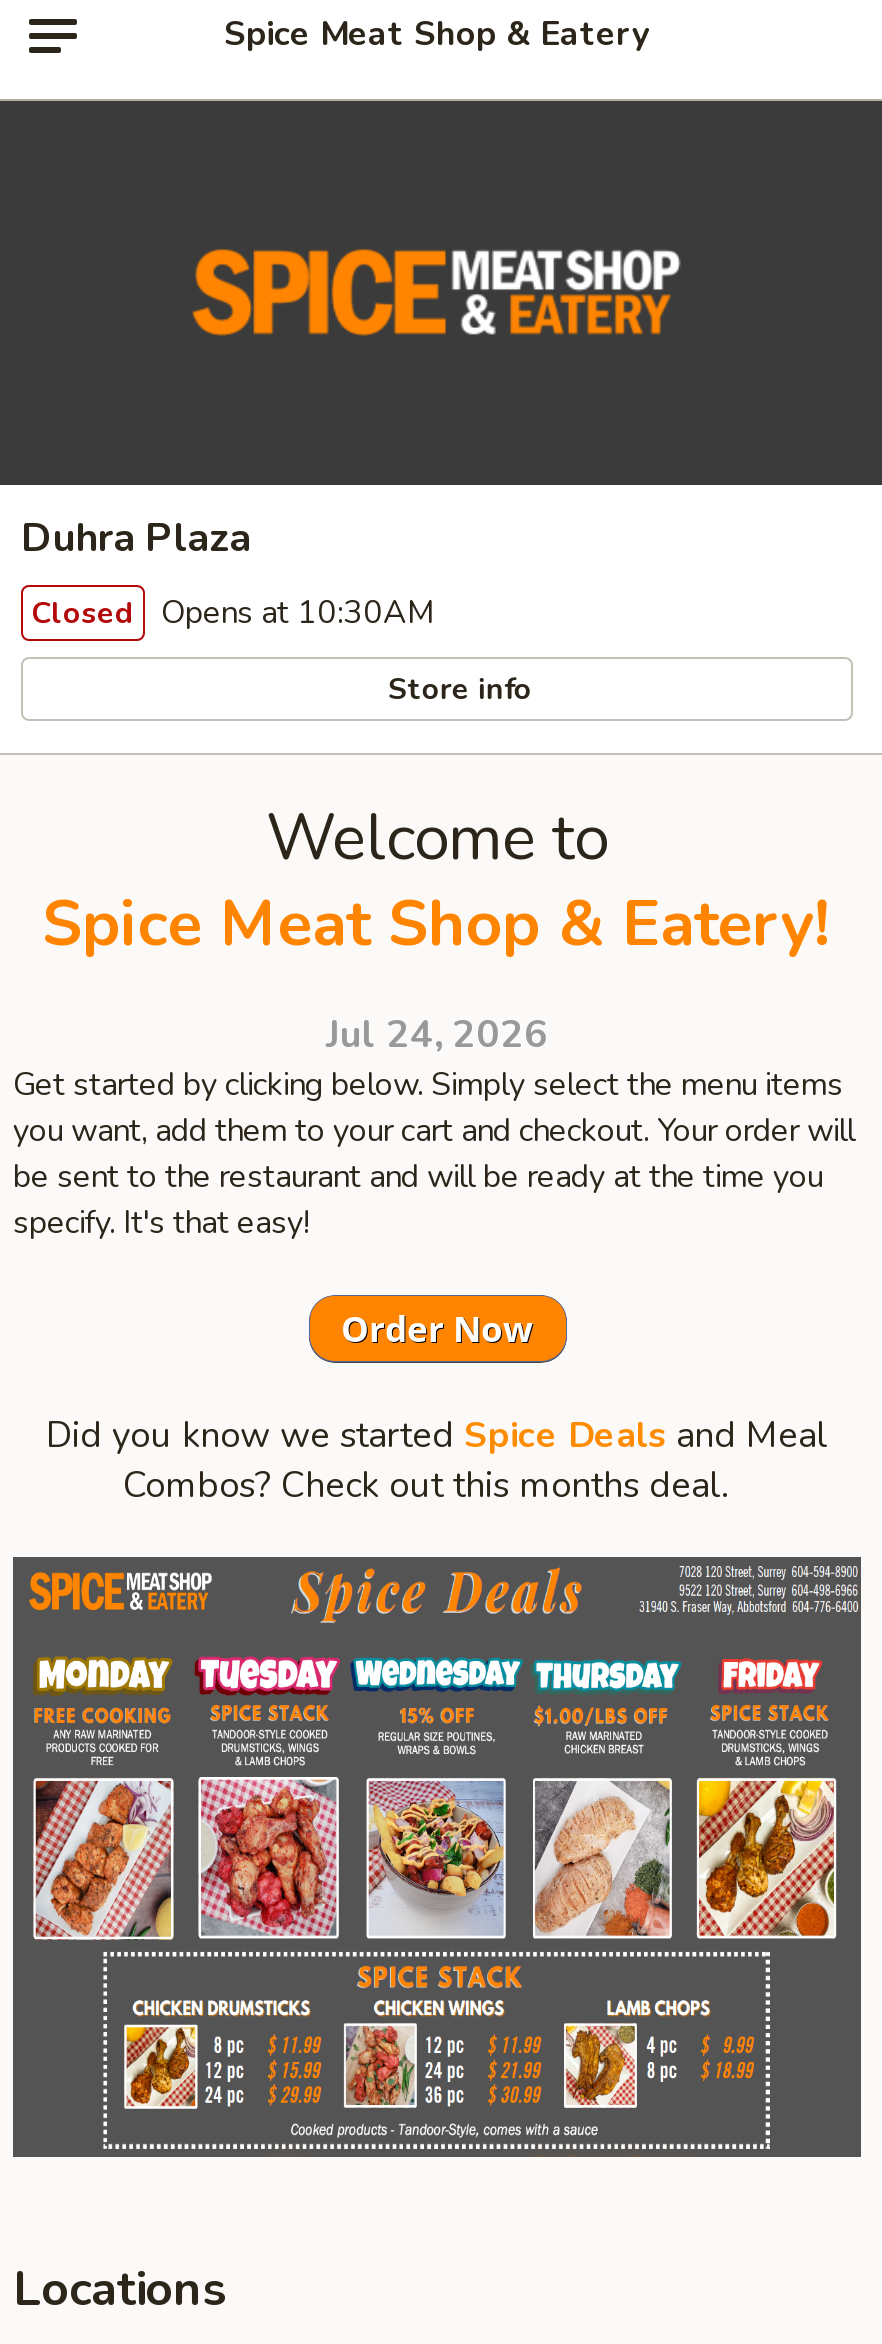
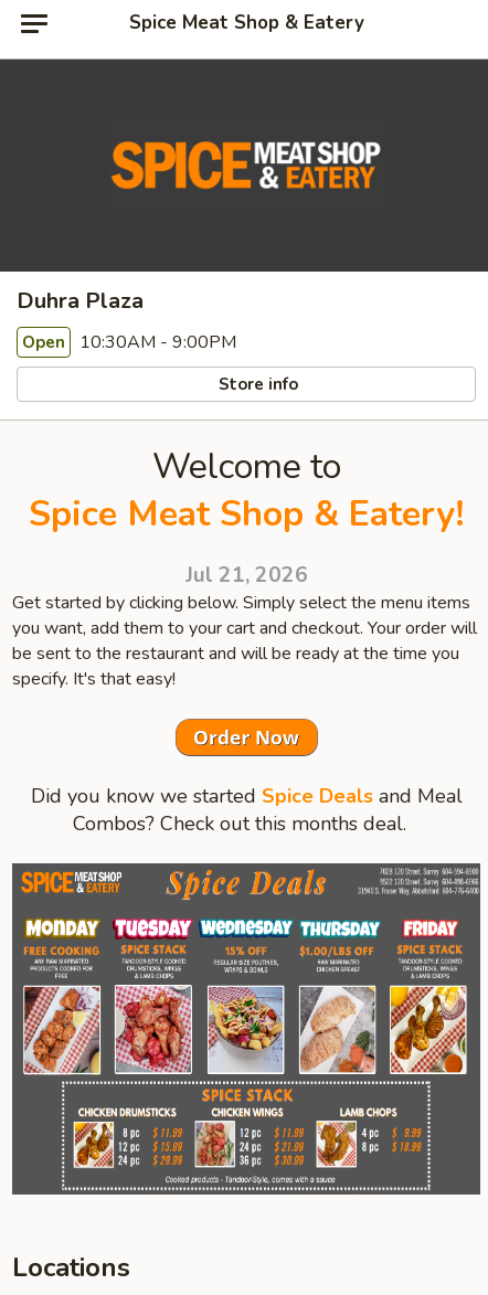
[31,591,435,635] Closed Opens at 10:30AM -> [22,330,236,354] Open 10:30AM - 9:00PM
[326,1009,548,1061] Jul 24, 2026 -> [185,561,307,590] Jul 21, 2026

